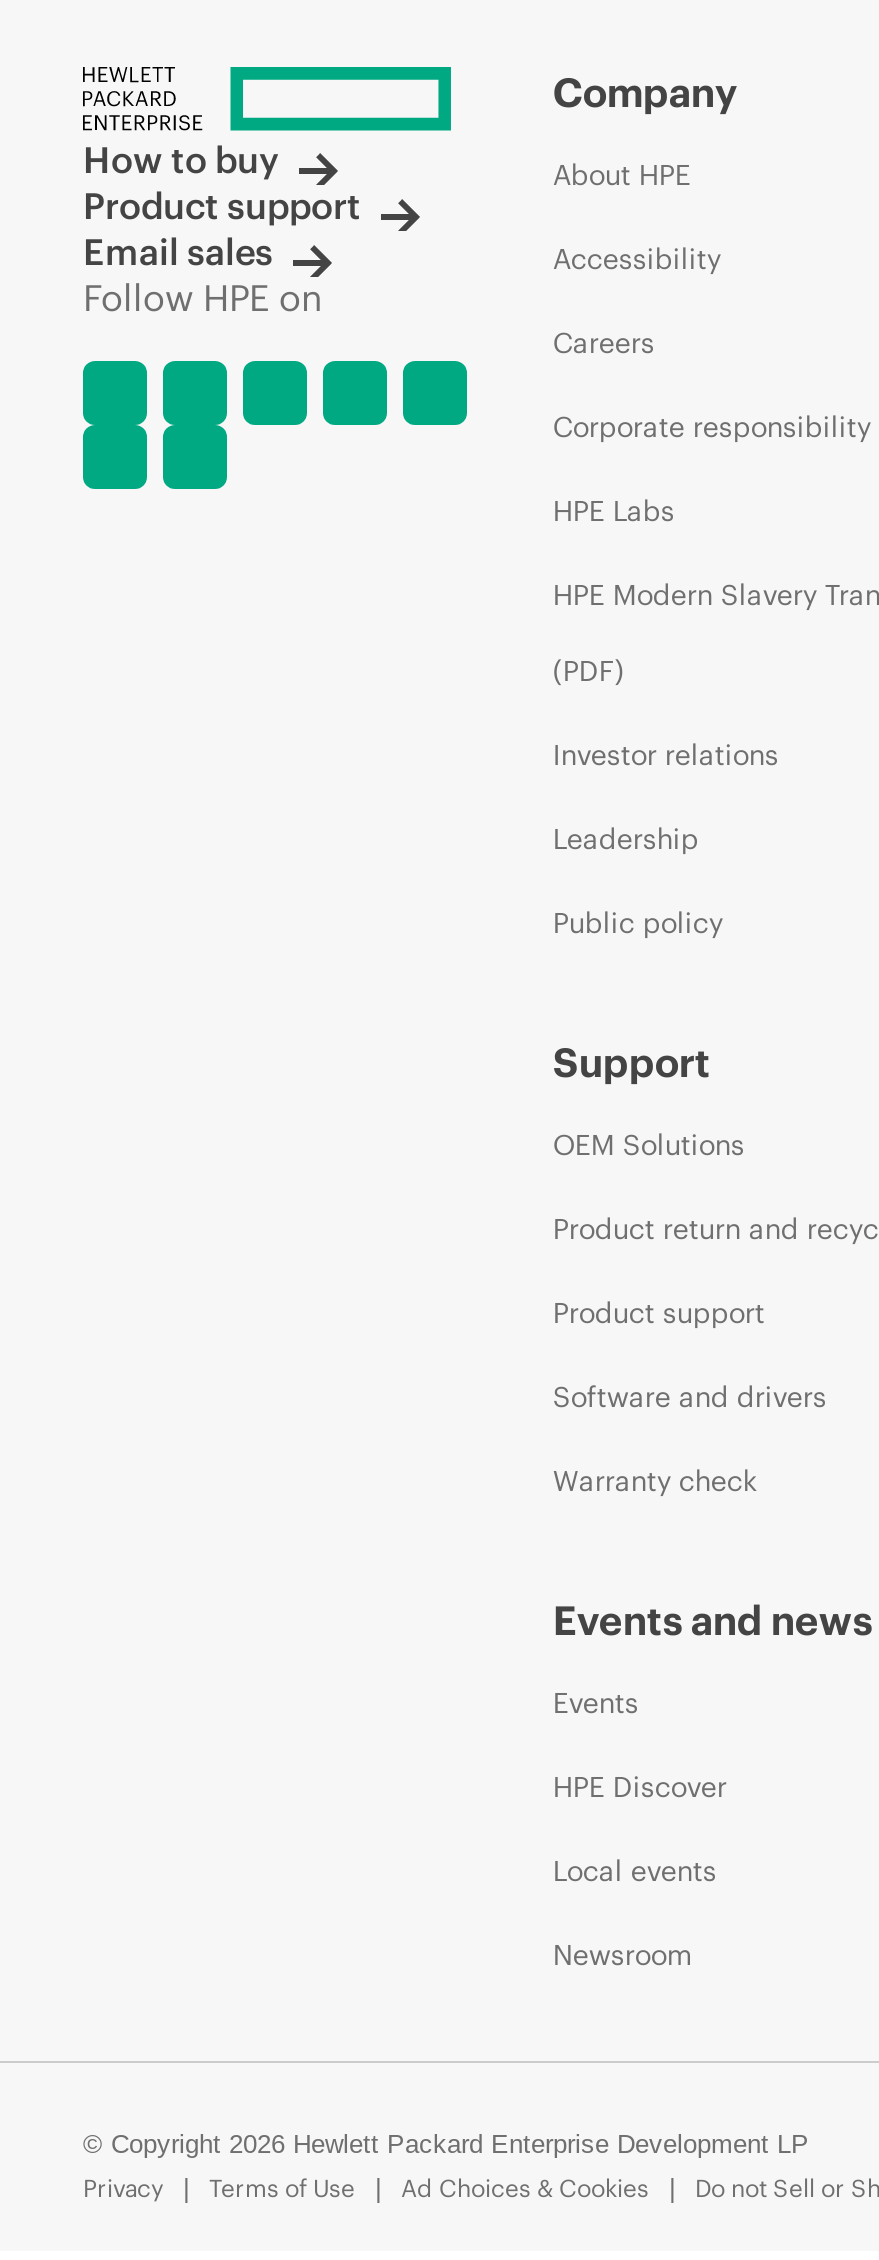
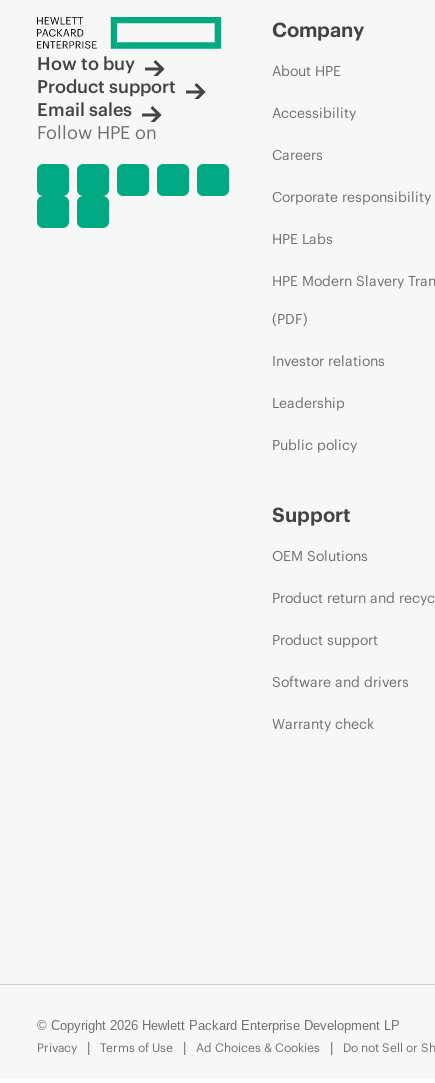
[553,1594,873,1972] Events and news | Events | HPE Discover | Local events | Newsroom -> none

